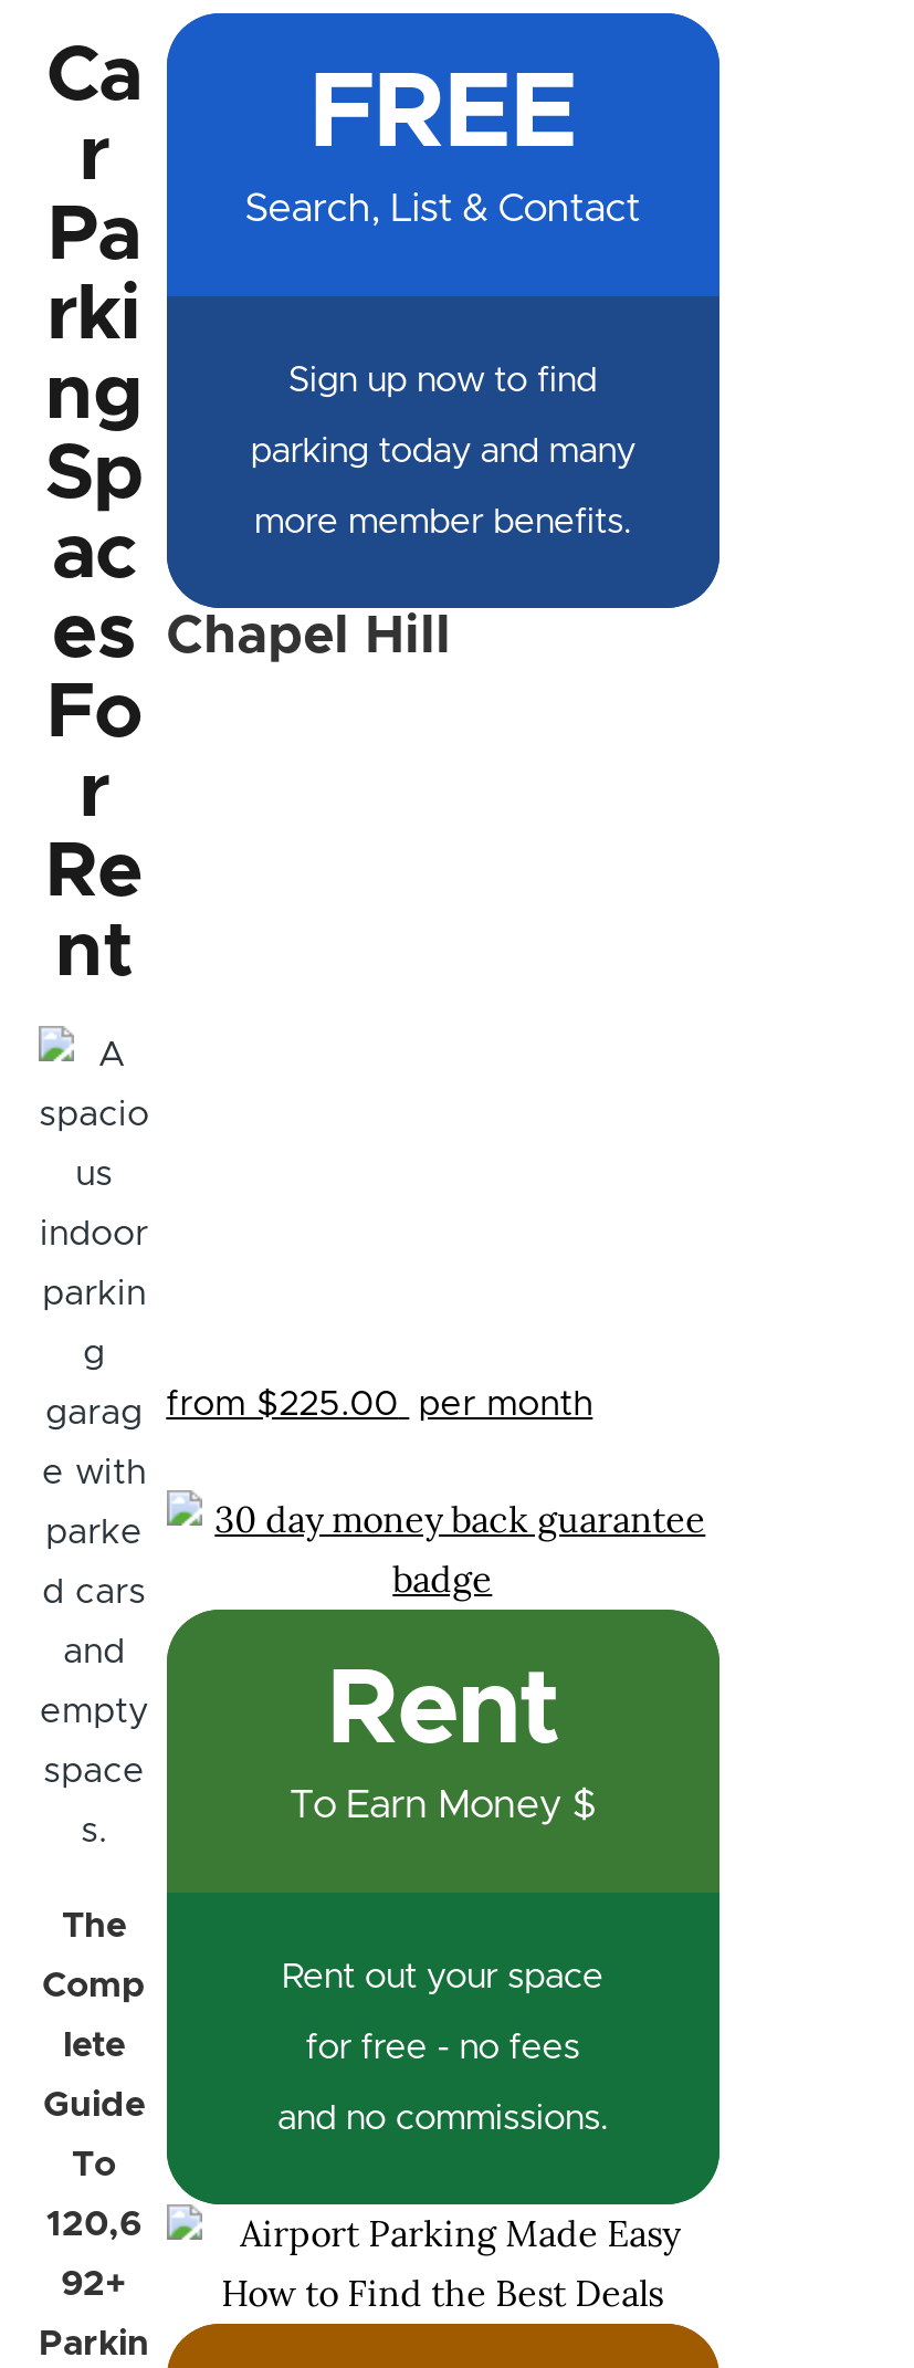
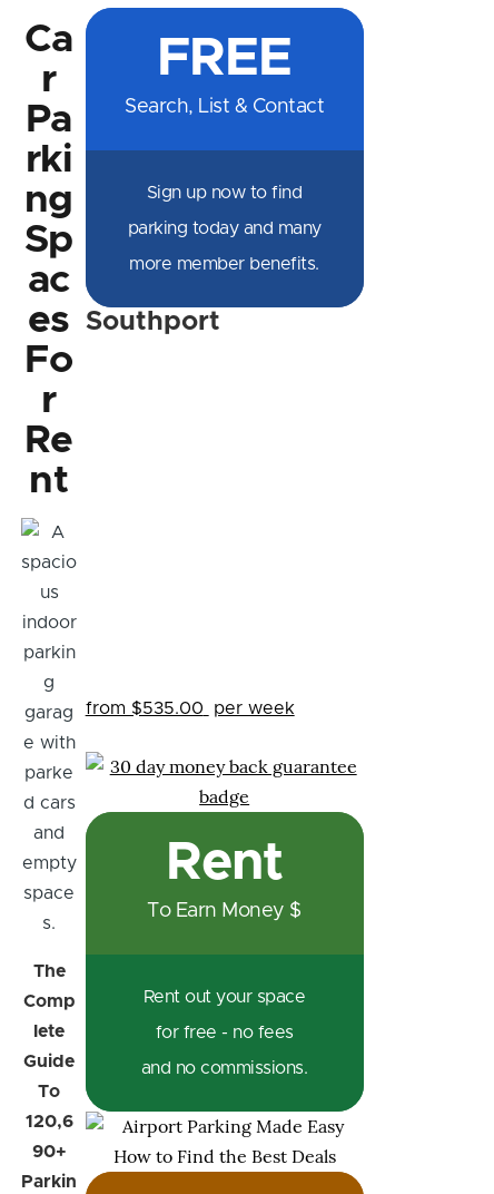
[166,610,451,663] Chapel Hill -> [85,309,220,335] Southport
[166,1386,593,1422] from $225.00 per month -> [85,699,295,717] from $535.00 per week
[61,2265,127,2301] 92+ -> [32,1142,66,1160] 90+

